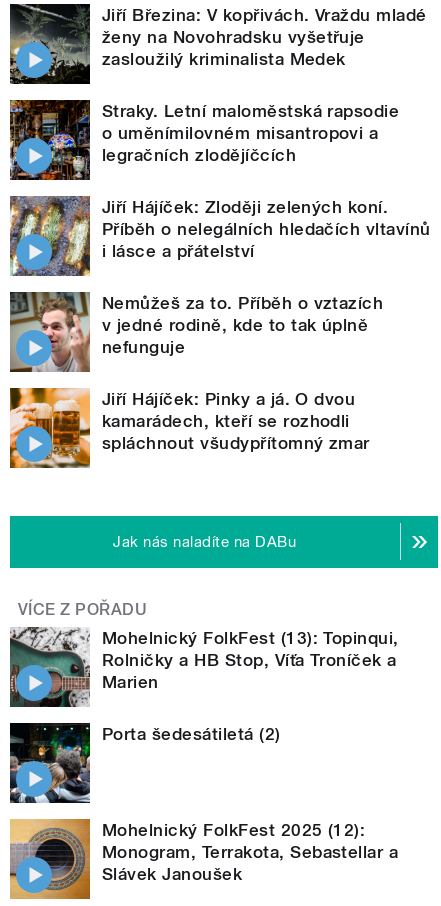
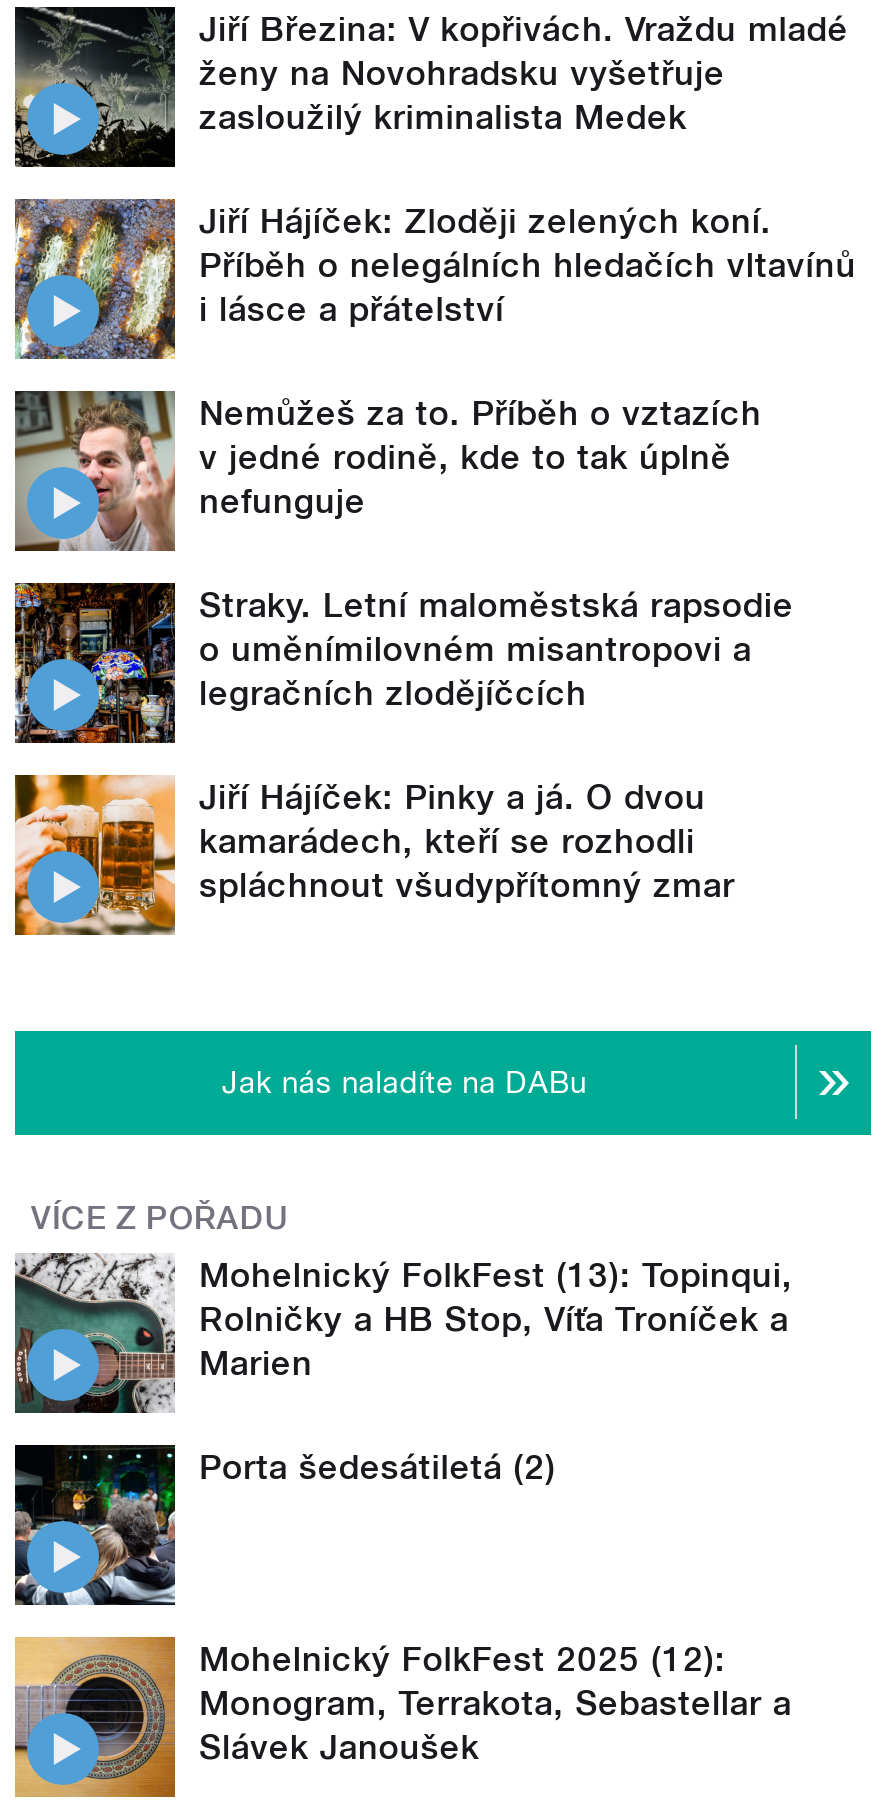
moved [10,99,399,181] -> [15,581,794,743]: [image] | Straky. Letní maloměstská rapsodie | o uměnímilovném misantropovi a | legračních zlodějíčcích
moved [8,194,431,357] -> [11,195,856,520]: [image] | Jiří Hájíček: Zloději zelených koní. | Příběh o nelegálních hledačích vltavínů | i lásce a přátelství | Nemůžeš za to. Příběh o vztazích | v jedné rodině, kde to tak úplně | nefunguje

